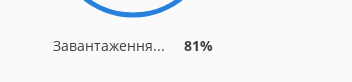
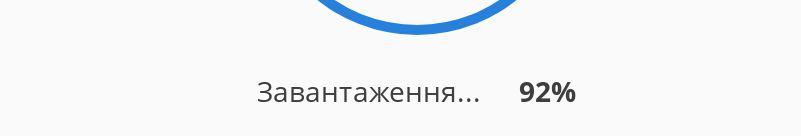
[53,35,213,54] Завантаження... 81% -> [257,71,577,109] Завантаження... 92%

